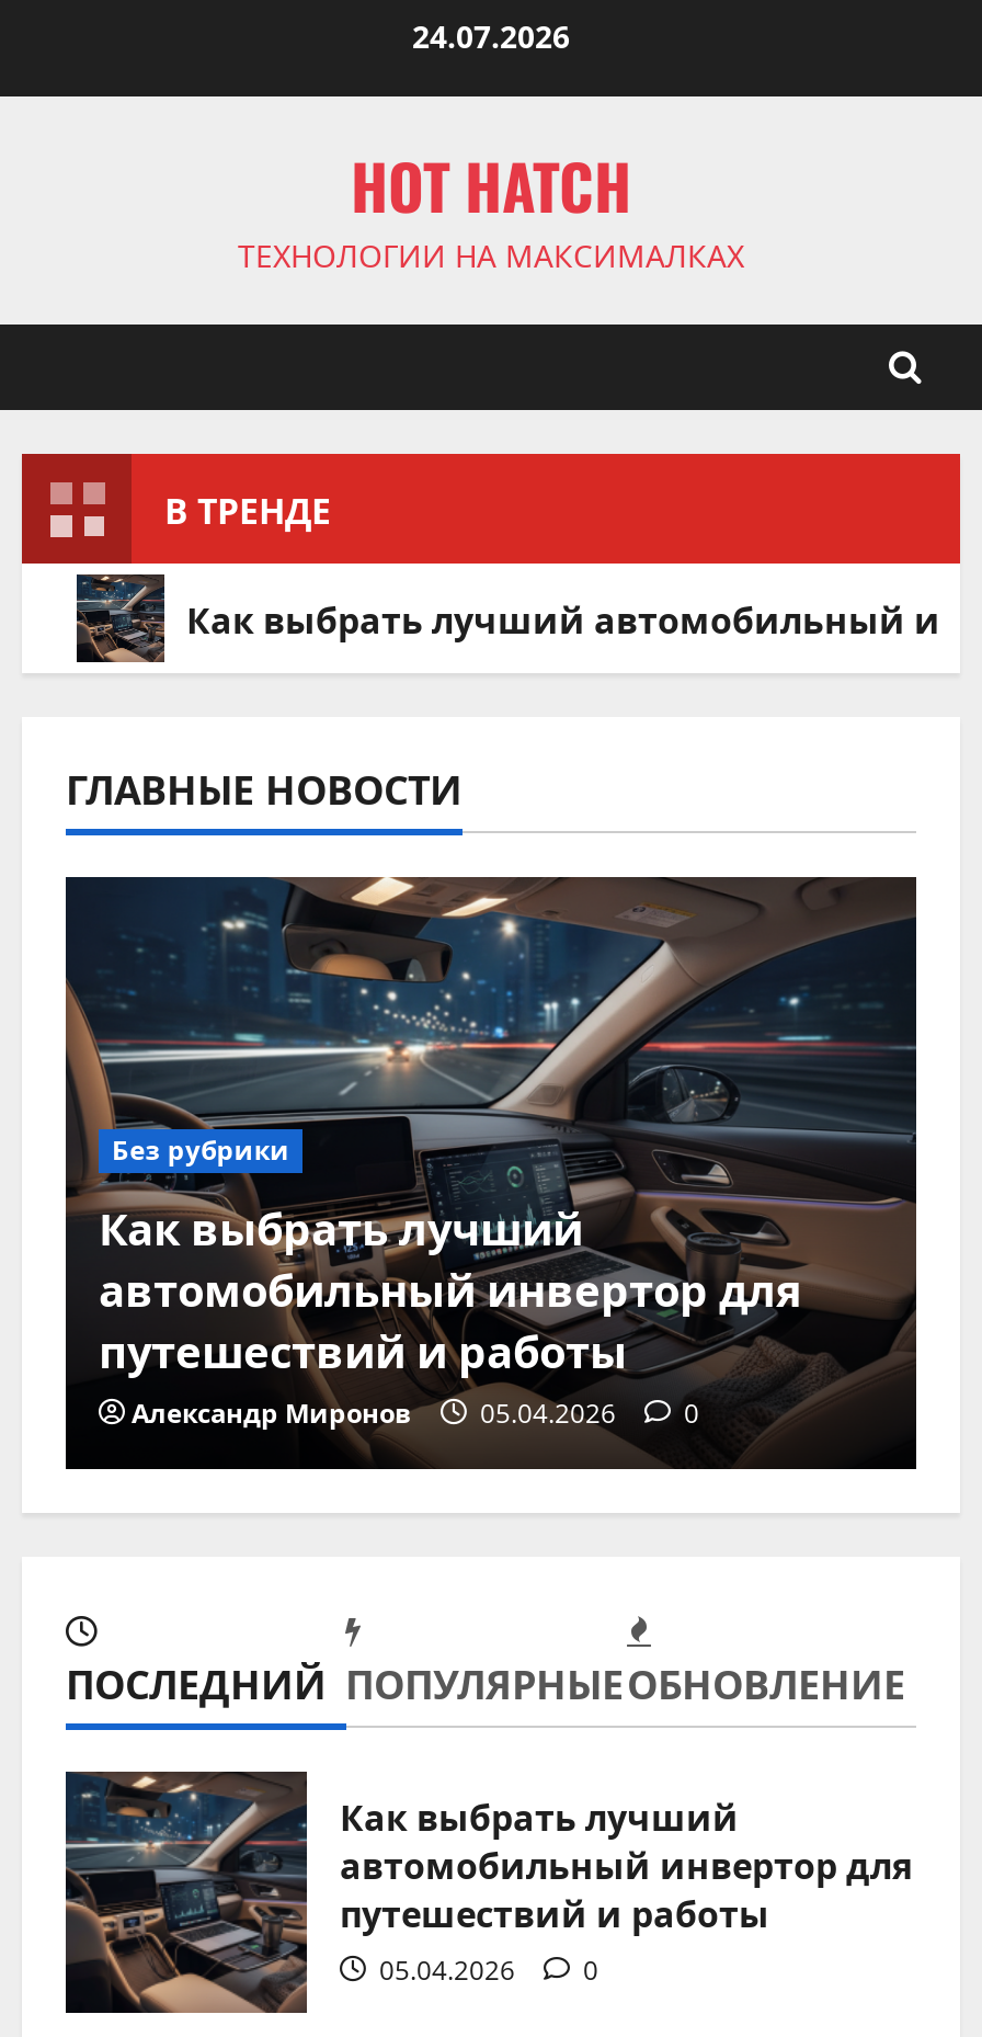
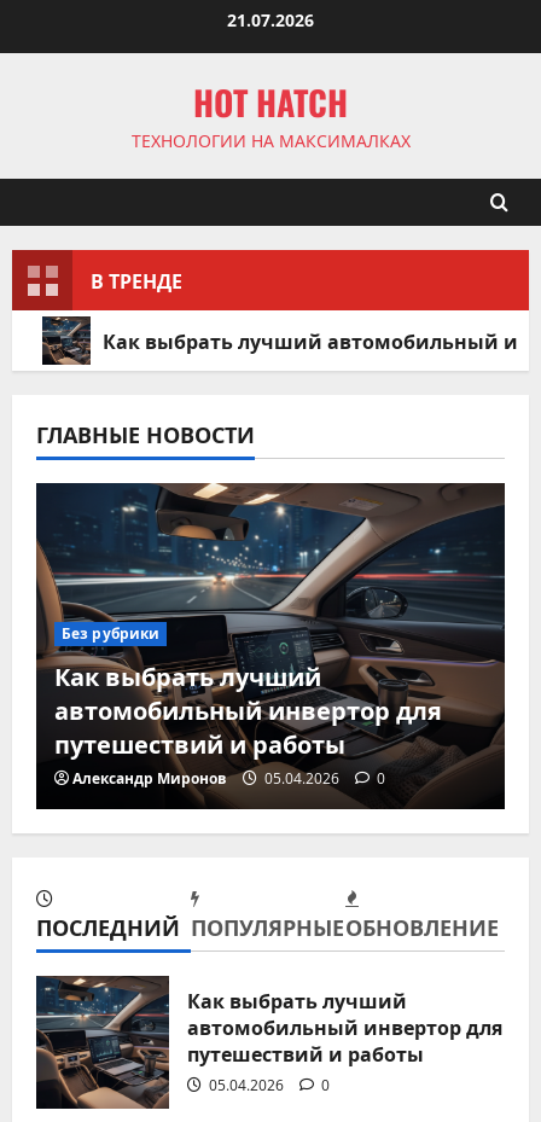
[412,15,570,57] 24.07.2026 -> [227,8,314,31] 21.07.2026

